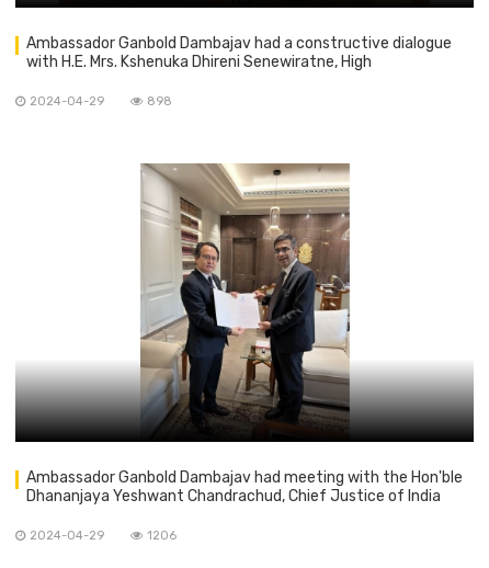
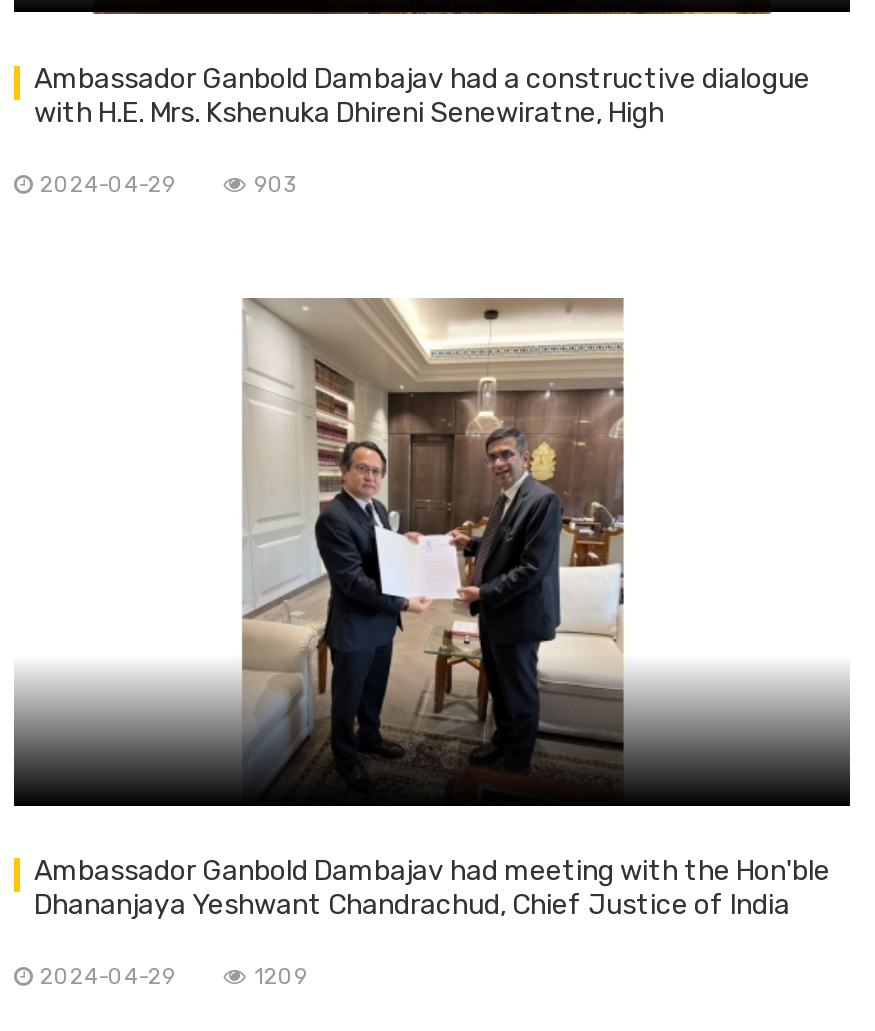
[147,94,172,108] 898 -> [254,171,296,197] 903
[147,529,177,543] 1206 -> [254,965,308,991] 1209

